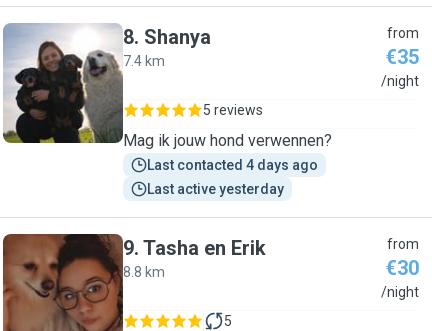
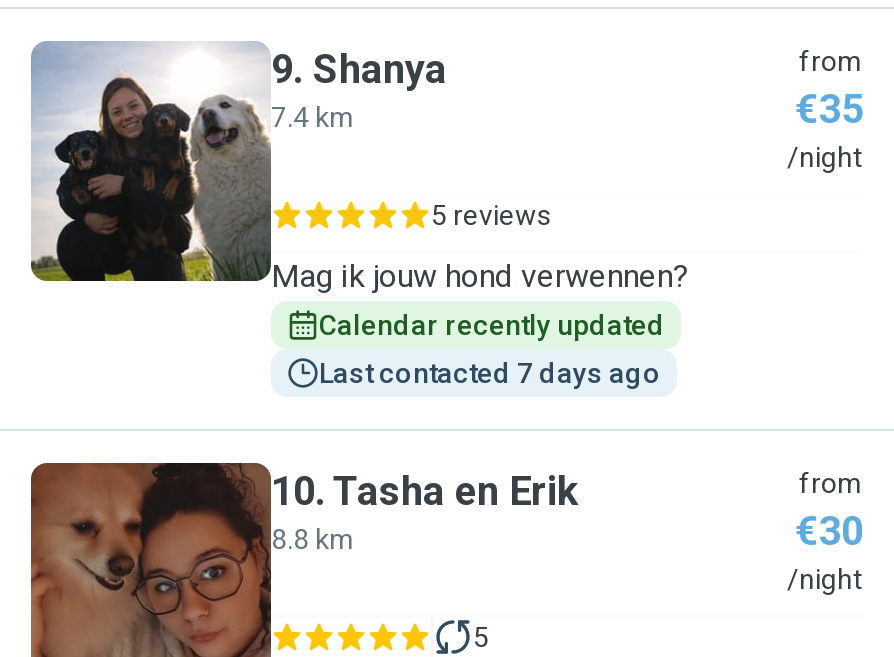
[123,25,211,49] 8. Shanya -> [271,45,447,93] 9. Shanya
[147,157,318,173] Last contacted 4 days ago -> [319,309,665,341] Calendar recently updated
[147,181,284,197] Last active yesterday -> [319,357,661,389] Last contacted 7 days ago
[123,236,266,260] 9. Tasha en Erik -> [271,467,579,515] 10. Tasha en Erik

